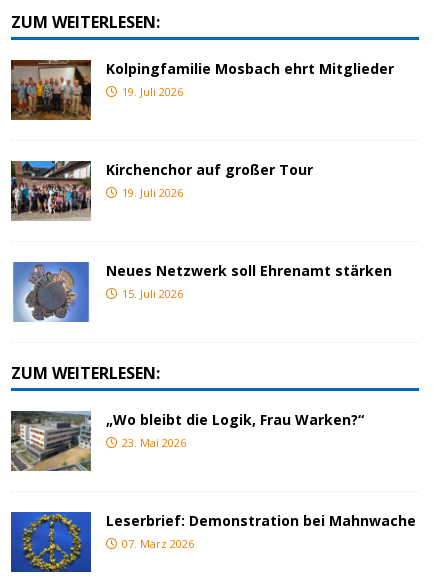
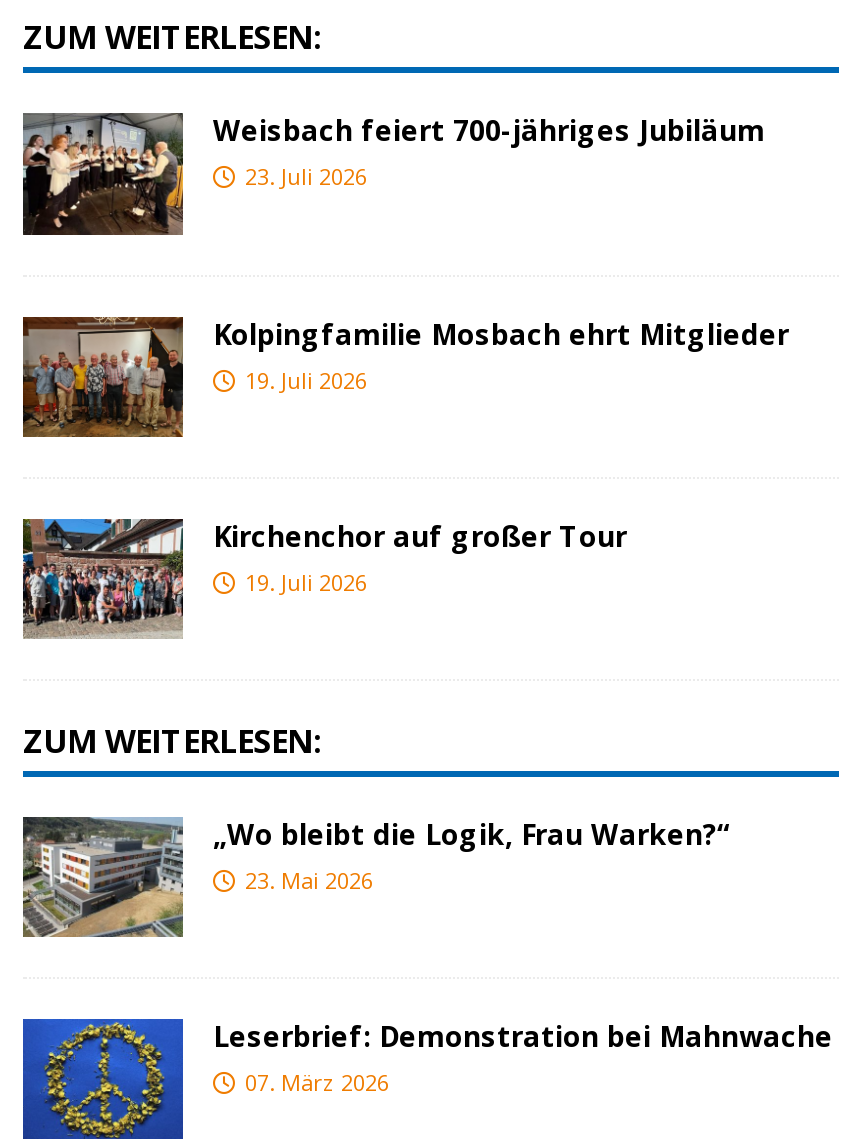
none -> [21,111,765,235] [image] | Weisbach feiert 700-jähriges Jubiläum | 23. Juli 2026
moved [10,58,394,200] -> [21,314,789,596]: [image] | Kolpingfamilie Mosbach ehrt Mitglieder | 19. Juli 2026 | Kirchenchor auf großer Tour | 19. Juli 2026
[11,261,392,323] [image] | Neues Netzwerk soll Ehrenamt stärken | 15. Juli 2026 -> none

